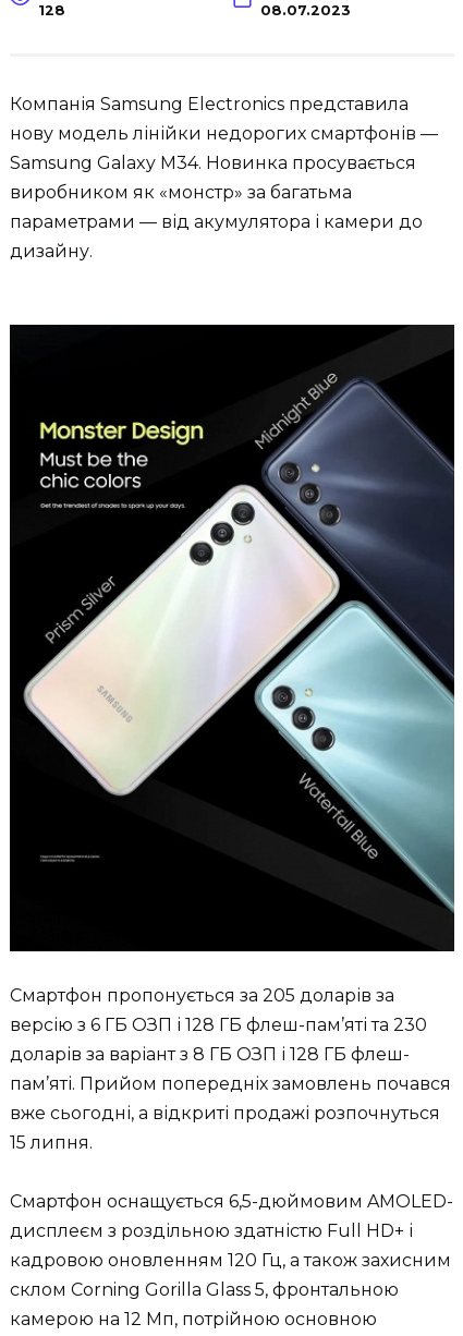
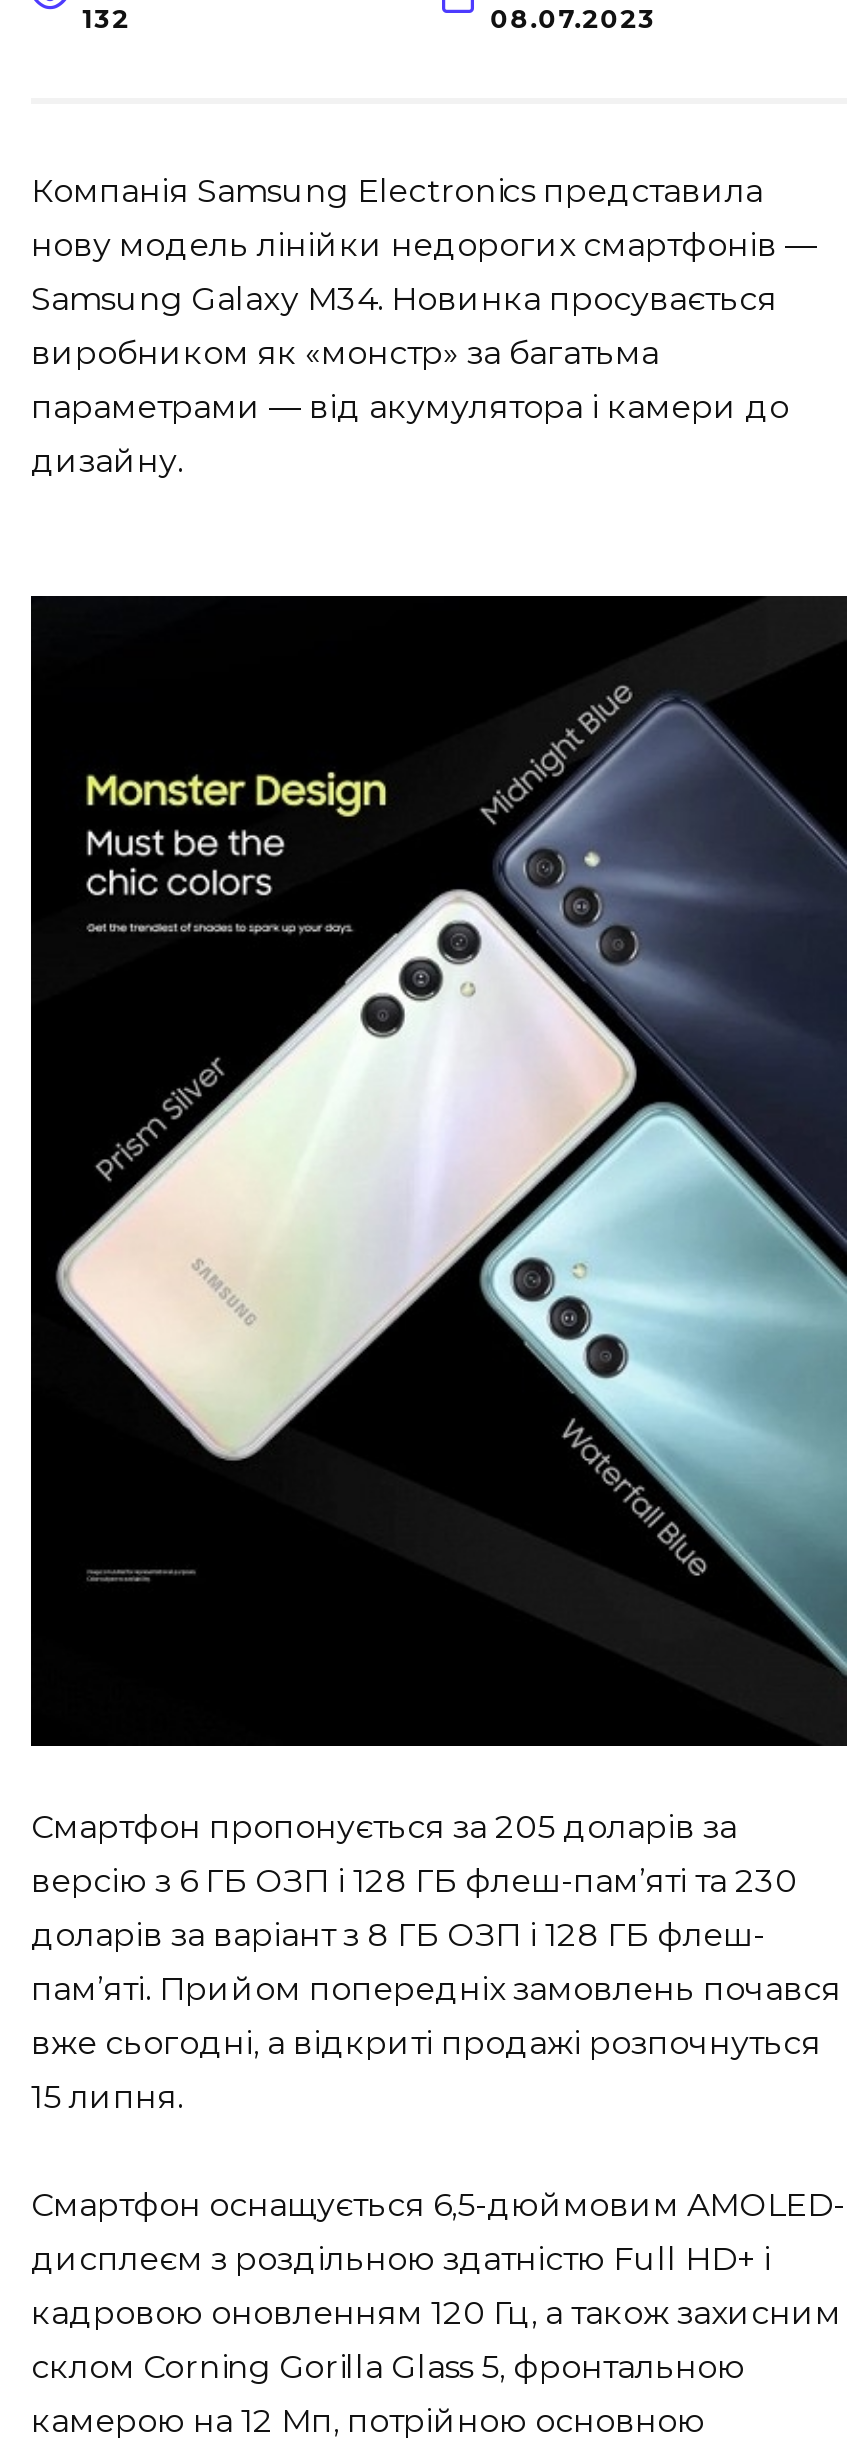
[38,2,65,18] 128 -> [82,4,130,34] 132

